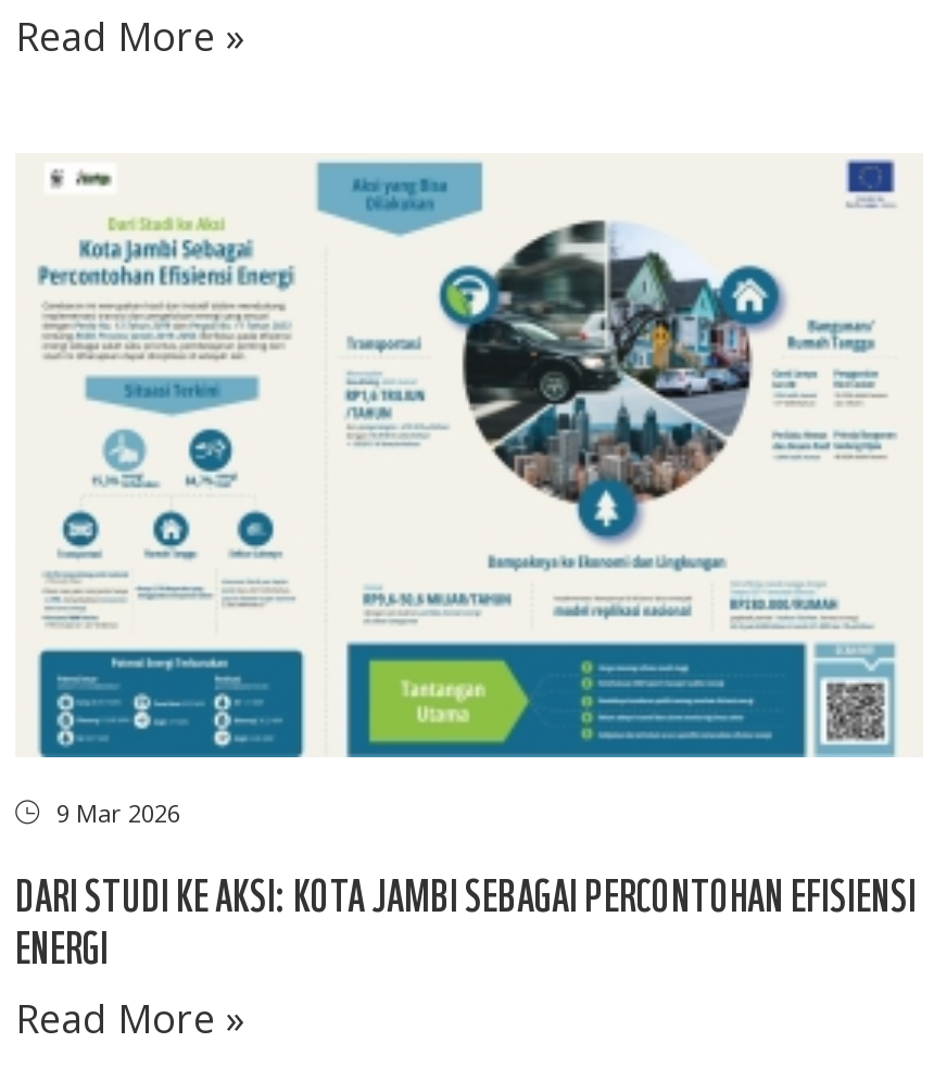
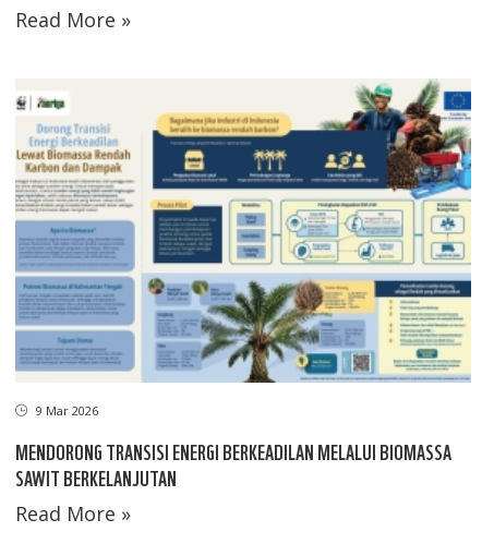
[17,159,923,761] [image] -> [15,80,472,384] [image]
[15,867,917,973] DARI STUDI KE AKSI: KOTA JAMBI SEBAGAI PERCONTOHAN EFISIENSI | ENERGI -> [15,437,451,491] MENDORONG TRANSISI ENERGI BERKEADILAN MELALUI BIOMASSA | SAWIT BERKELANJUTAN

